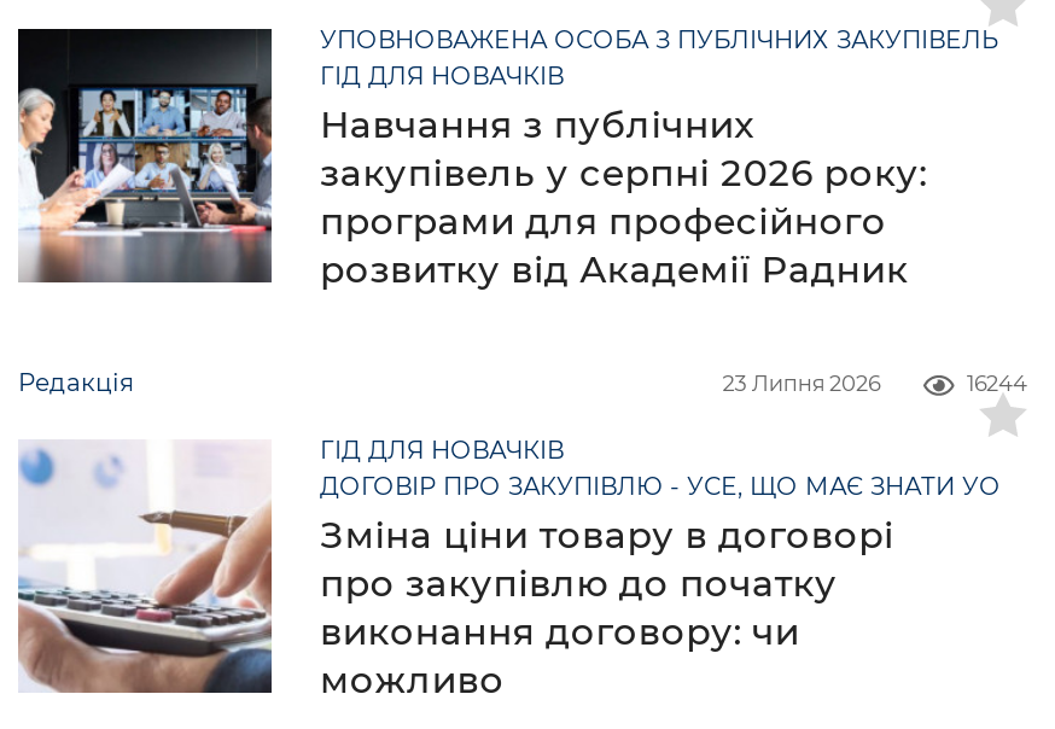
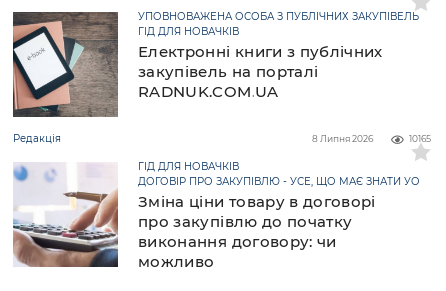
[16,27,927,292] [image] | Навчання з публічних | закупівель у серпні 2026 року: | програми для професійного | розвитку від Академії Радник -> [12,11,383,118] [image] | Електронні книги з публічних | закупівель на порталі | RADNUK.COM.UA
[723,369,880,396] 23 Липня 2026 -> [312,133,373,144] 8 Липня 2026
[967,369,1027,396] 16244 -> [409,133,431,144] 10165

